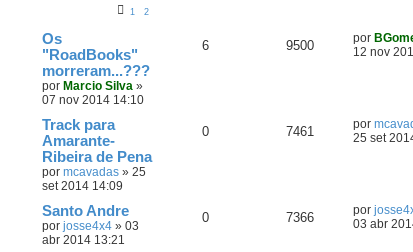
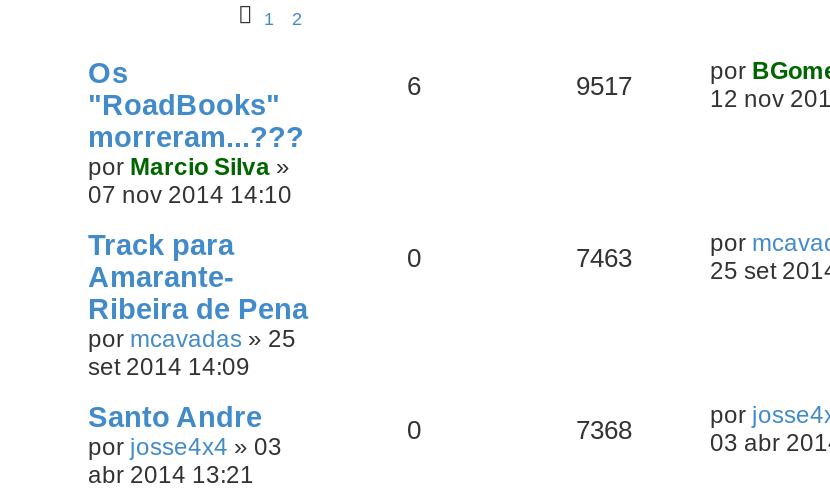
[286,38,314,53] 9500 -> [576,71,632,101] 9517
[286,124,314,139] 7461 -> [576,243,632,273] 7463
[286,210,314,225] 7366 -> [576,415,632,445] 7368

